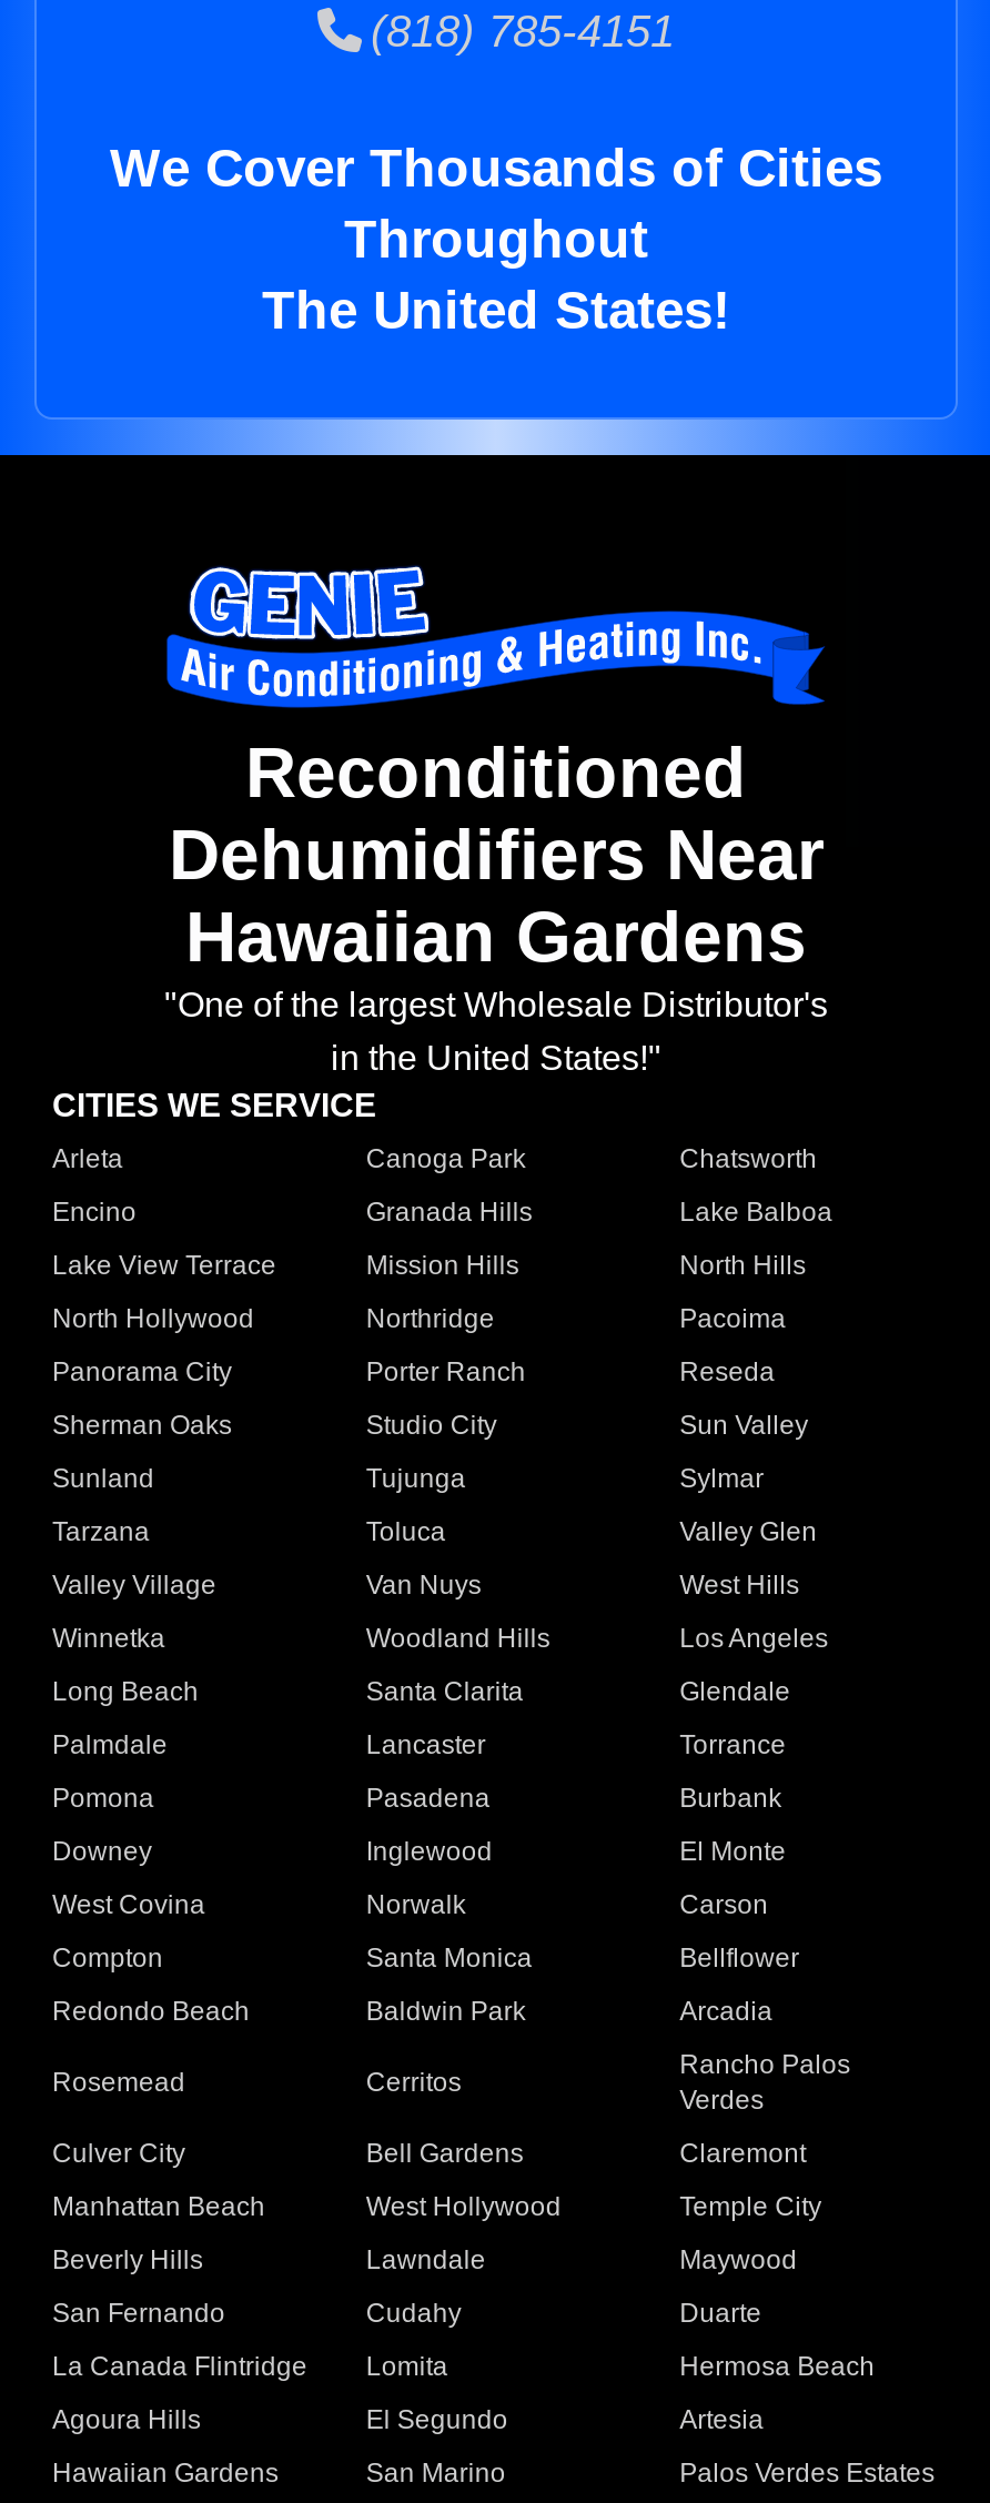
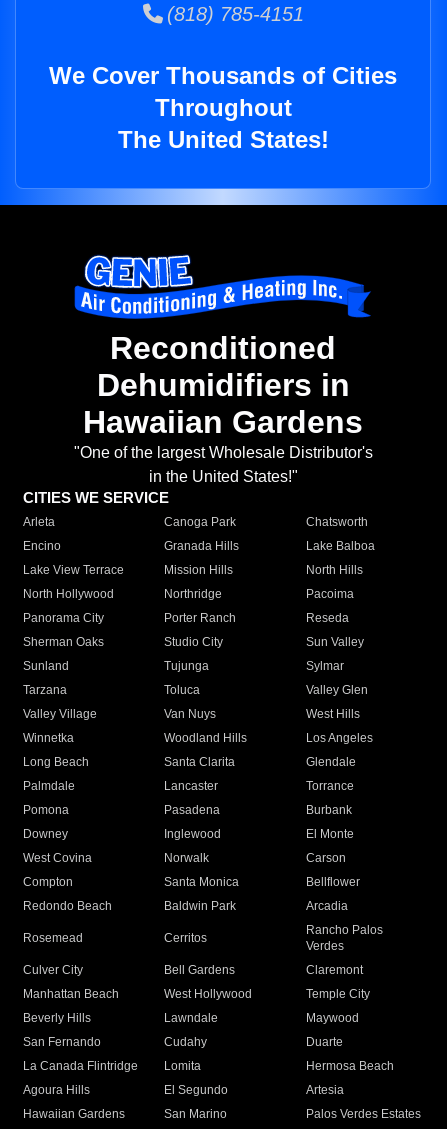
[169,815,824,895] Dehumidifiers Near -> [96,367,349,403] Dehumidifiers in

